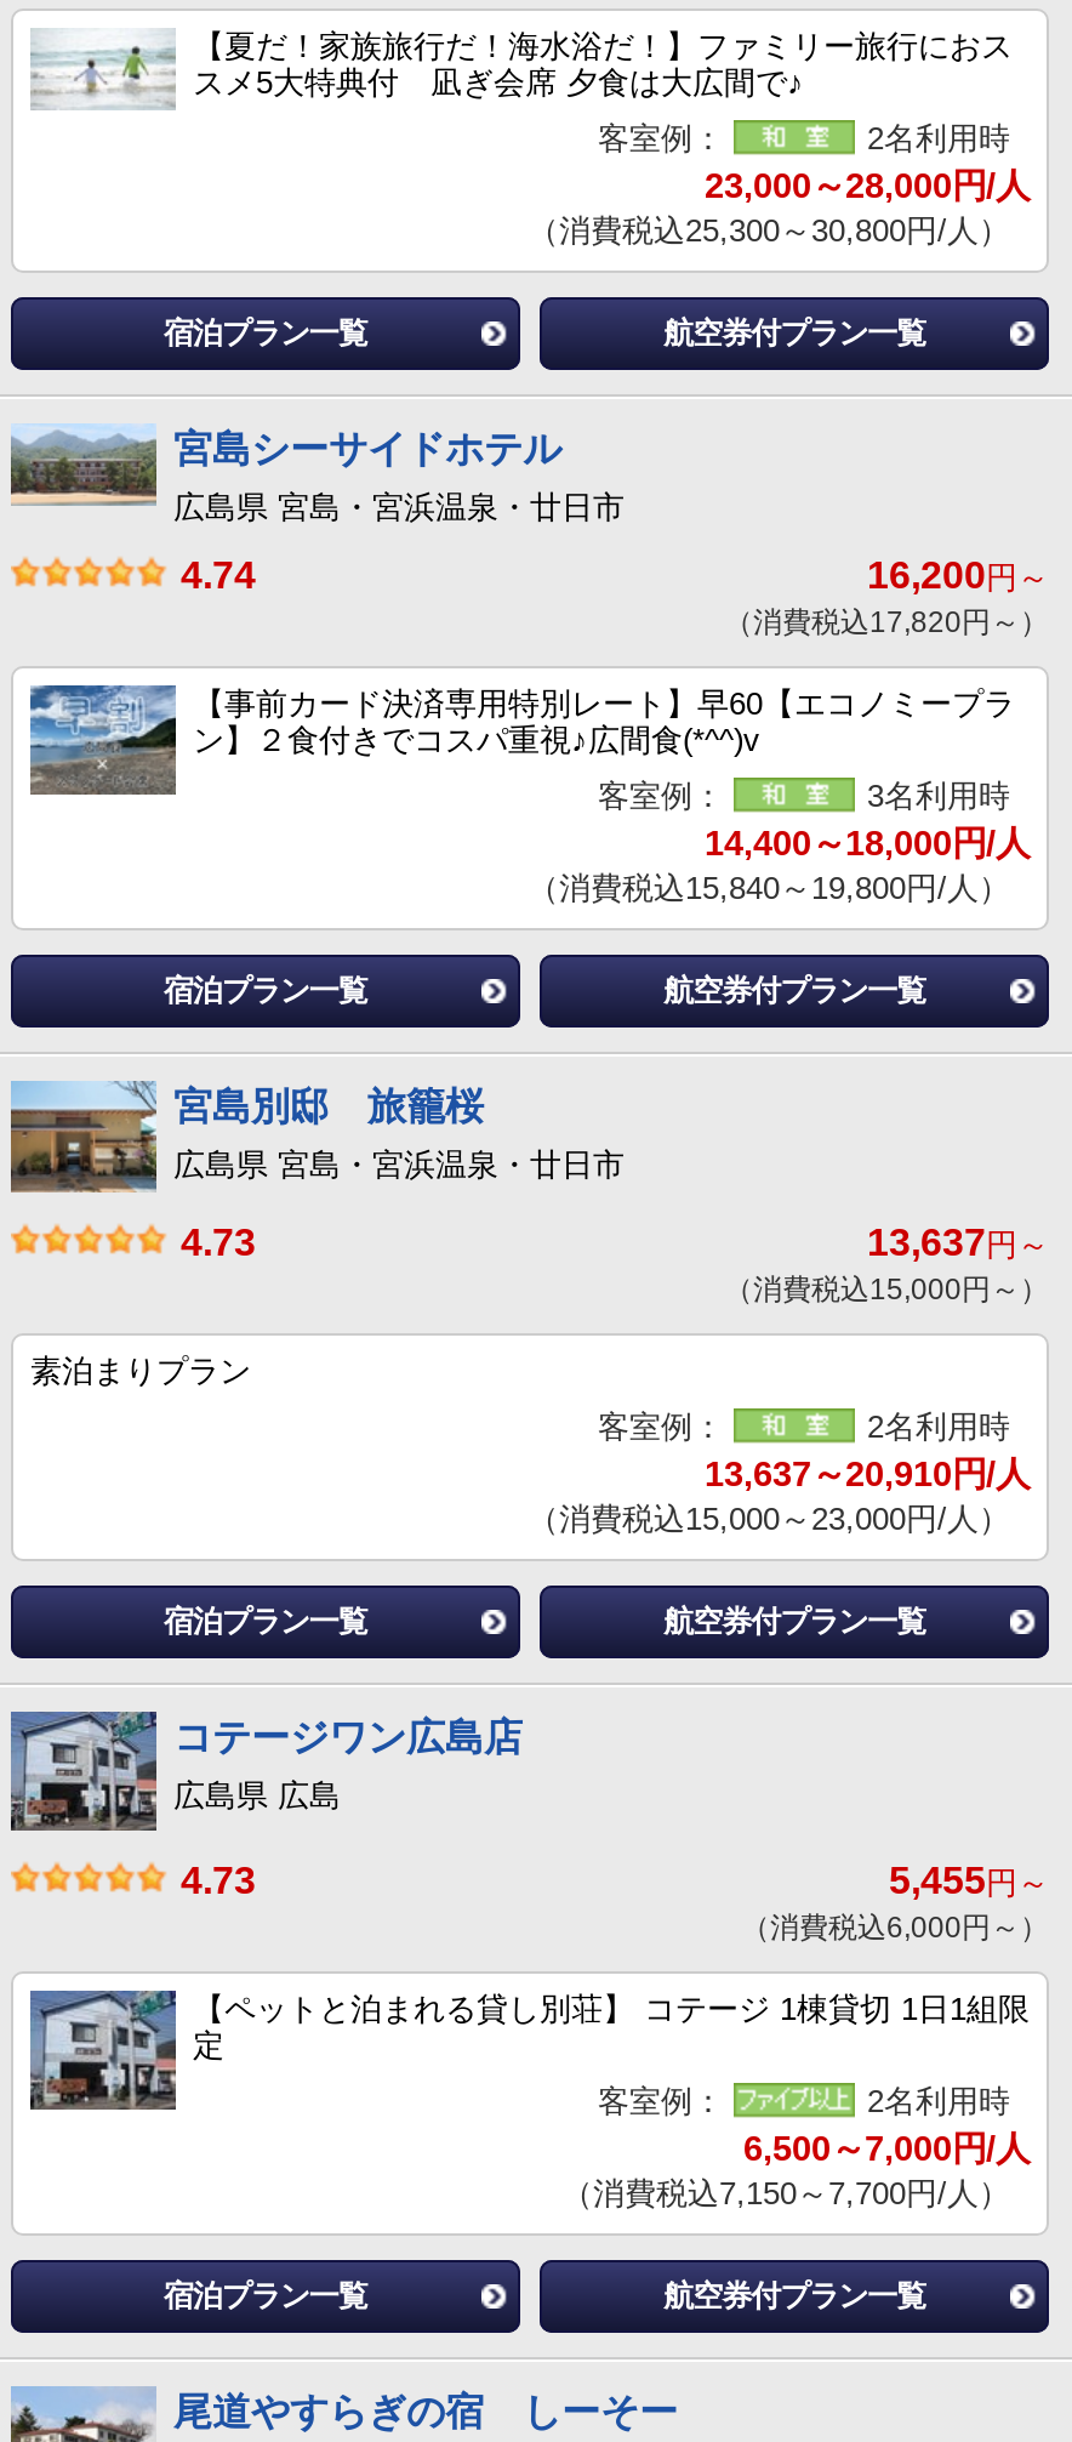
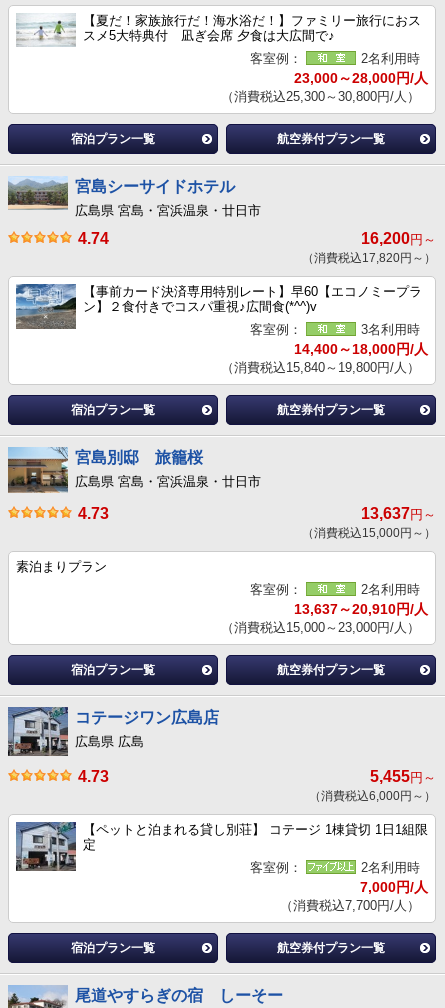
[561,2129,1030,2211] 6,500～7,000円/人 | （消費税込7,150～7,700円/人） -> [280,879,428,913] 7,000円/人 | （消費税込7,700円/人）

